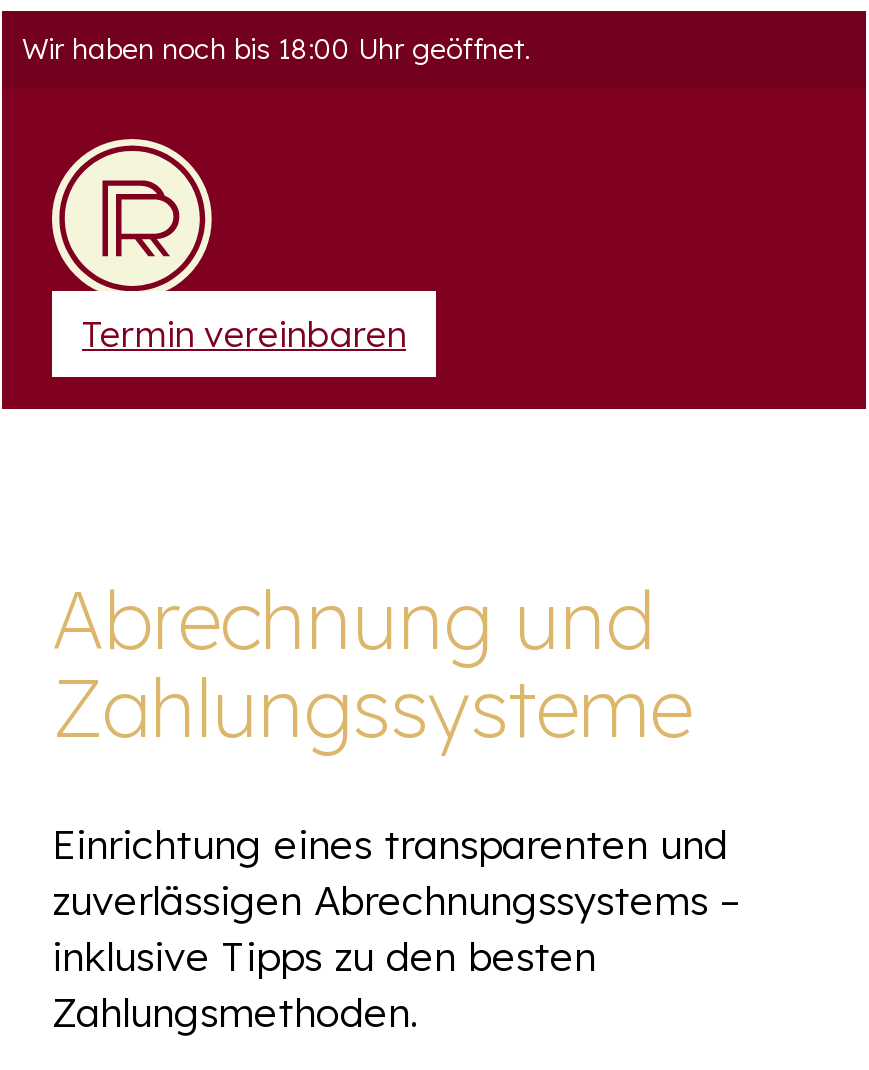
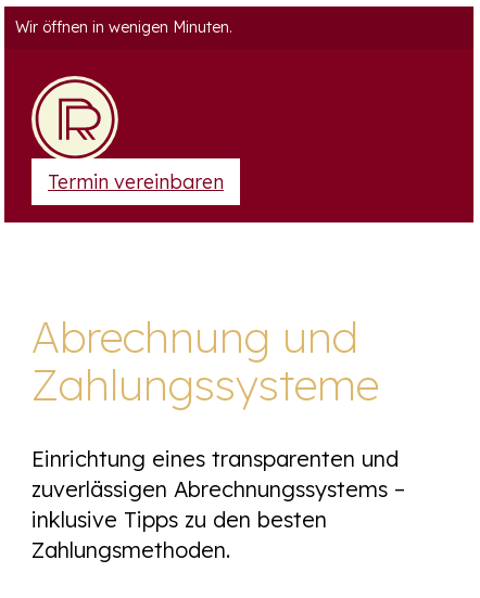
[22,31,530,67] Wir haben noch bis 18:00 Uhr geöffnet. -> [15,17,232,37] Wir öffnen in wenigen Minuten.

